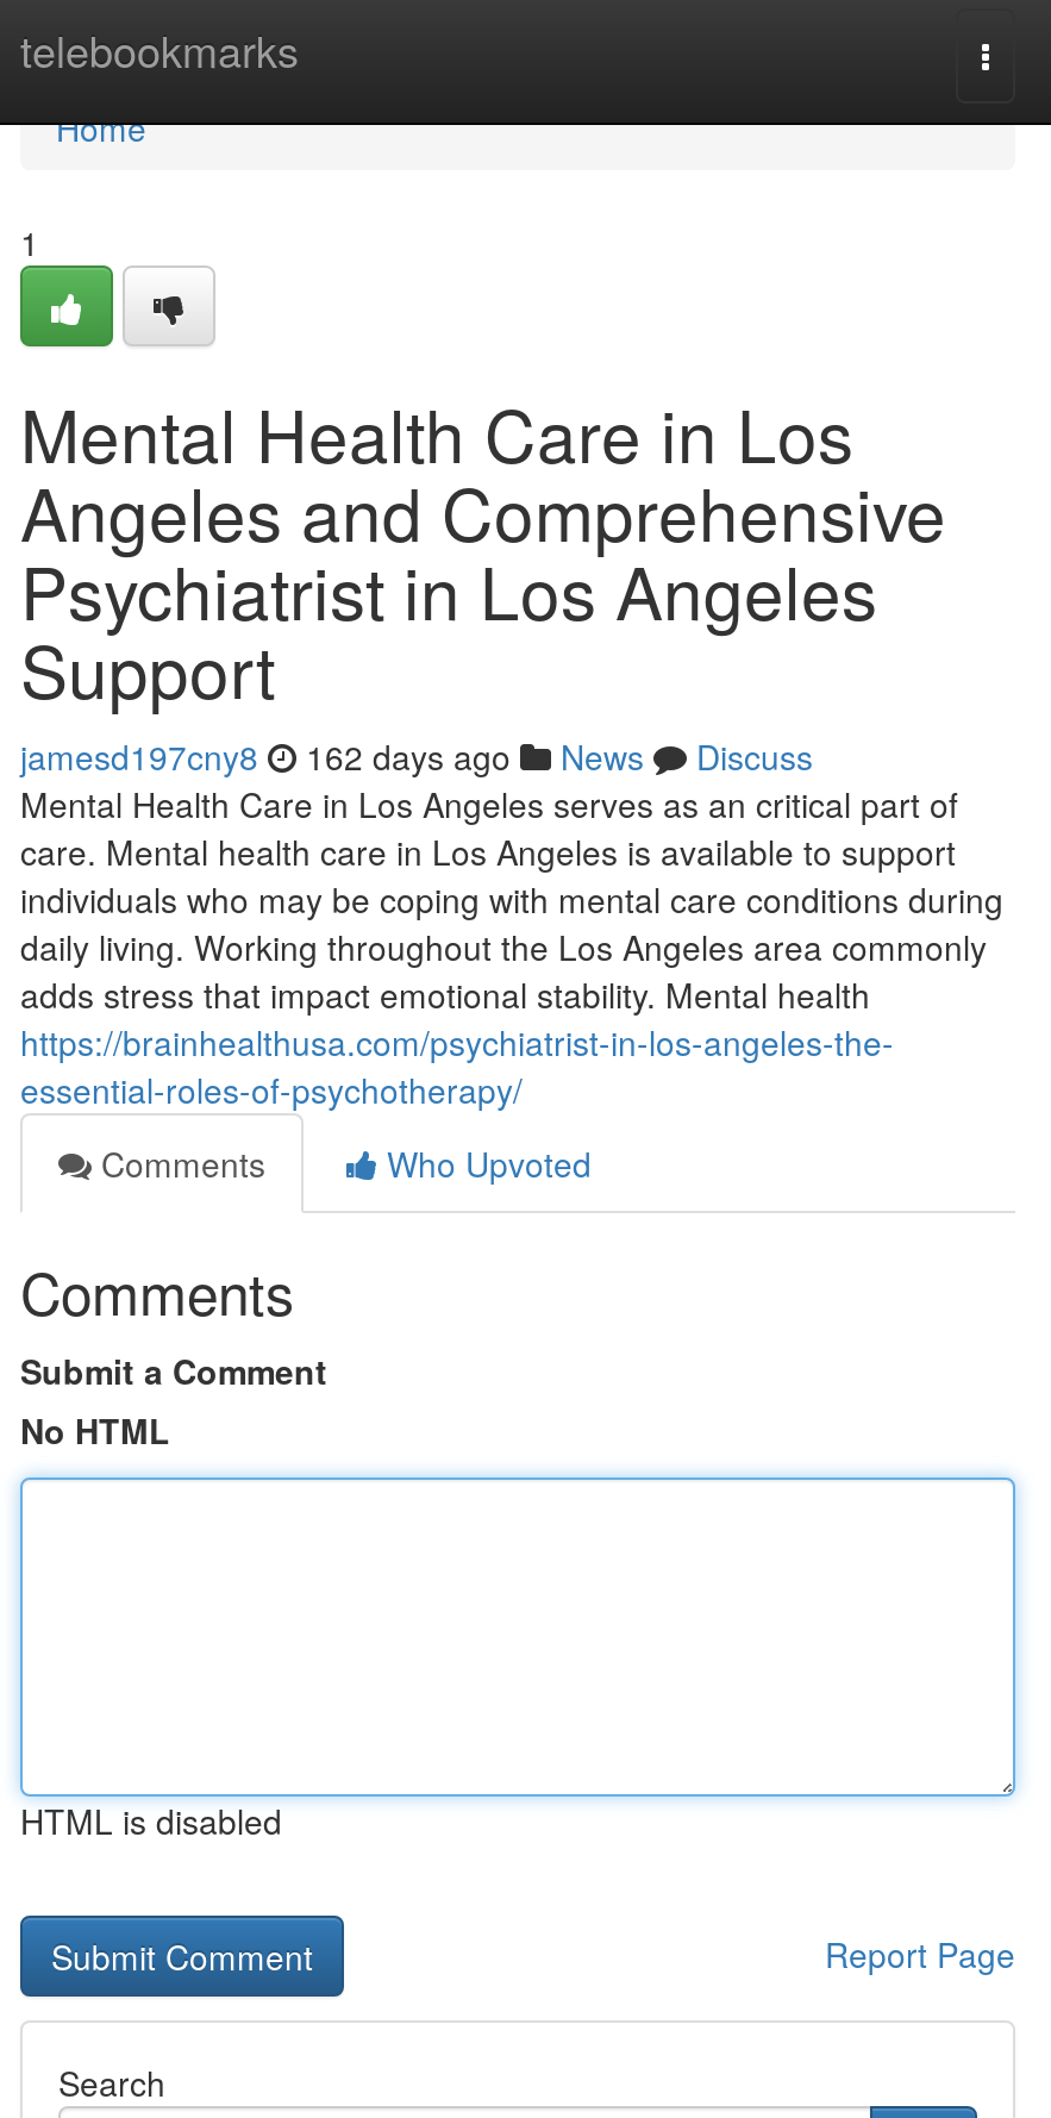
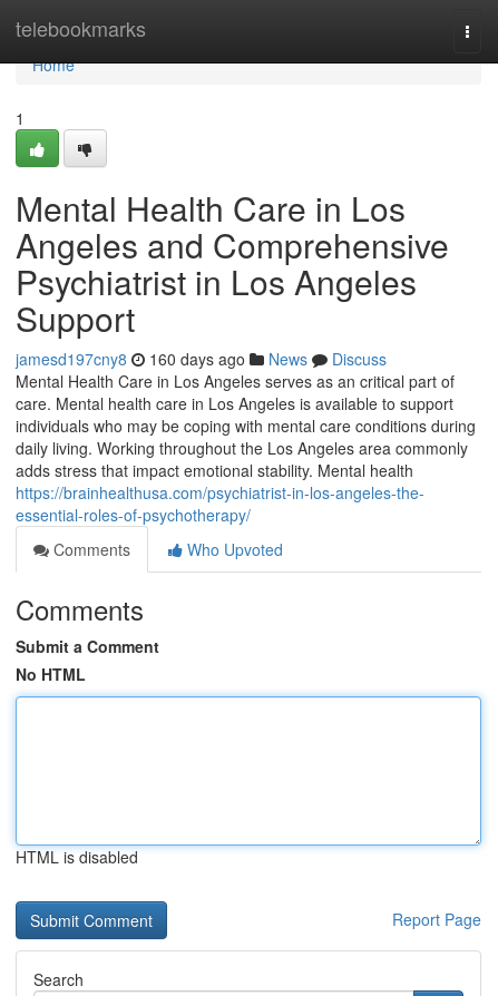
[20,732,813,780] jamesd197cny8 162 days ago News Discuss -> [16,348,387,370] jamesd197cny8 160 days ago News Discuss

